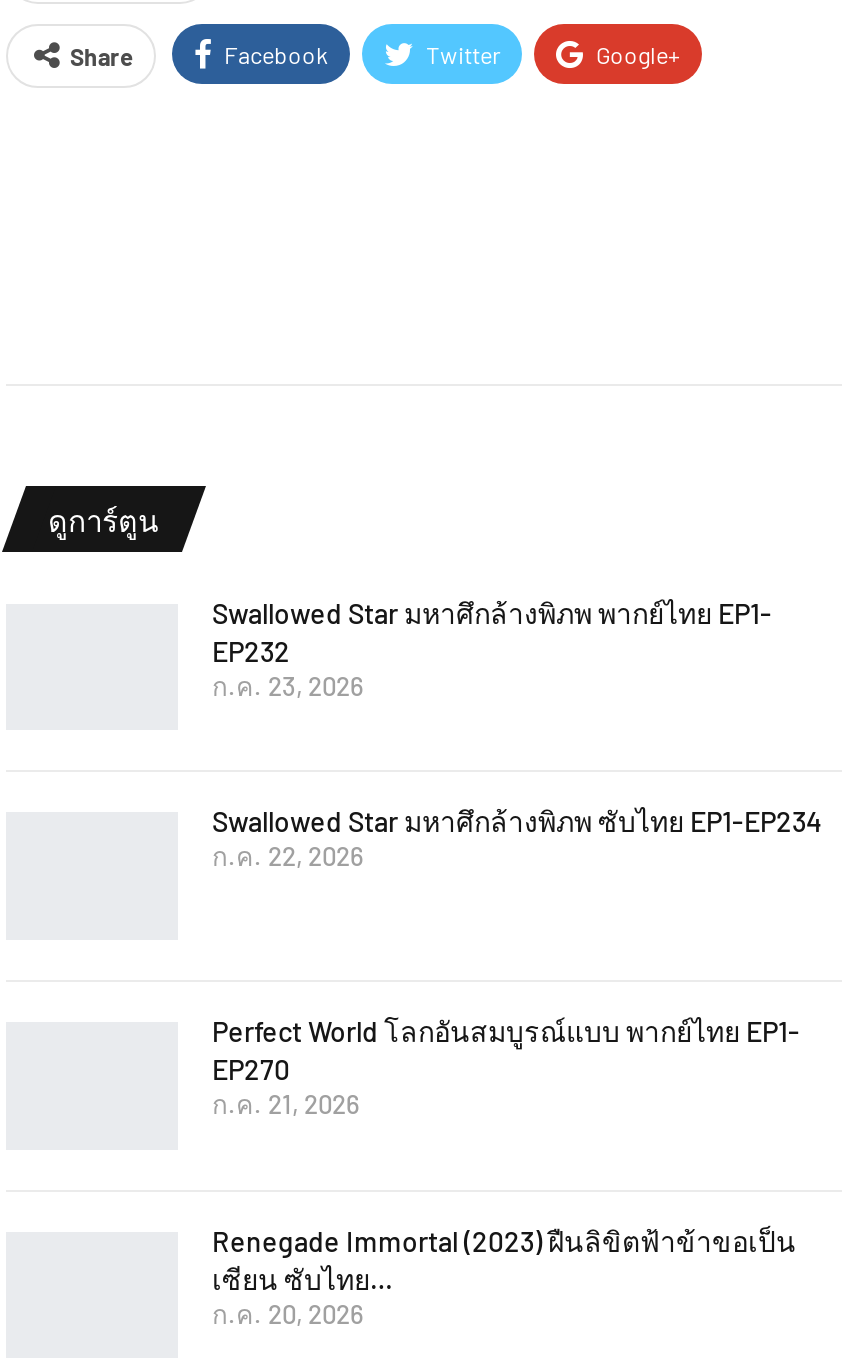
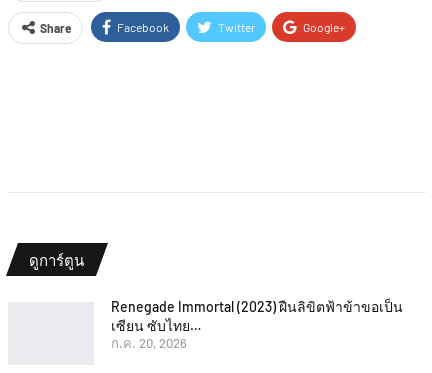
[212,595,772,701] Swallowed Star มหาศึกล้างพิภพ พากย์ไทย EP1- | EP232 | ก.ค. 23, 2026 -> none
[212,805,822,873] Swallowed Star มหาศึกล้างพิภพ ซับไทย EP1-EP234 | ก.ค. 22, 2026 -> none
[212,1014,800,1120] Perfect World โลกอันสมบูรณ์แบบ พากย์ไทย EP1- | EP270 | ก.ค. 21, 2026 -> none

